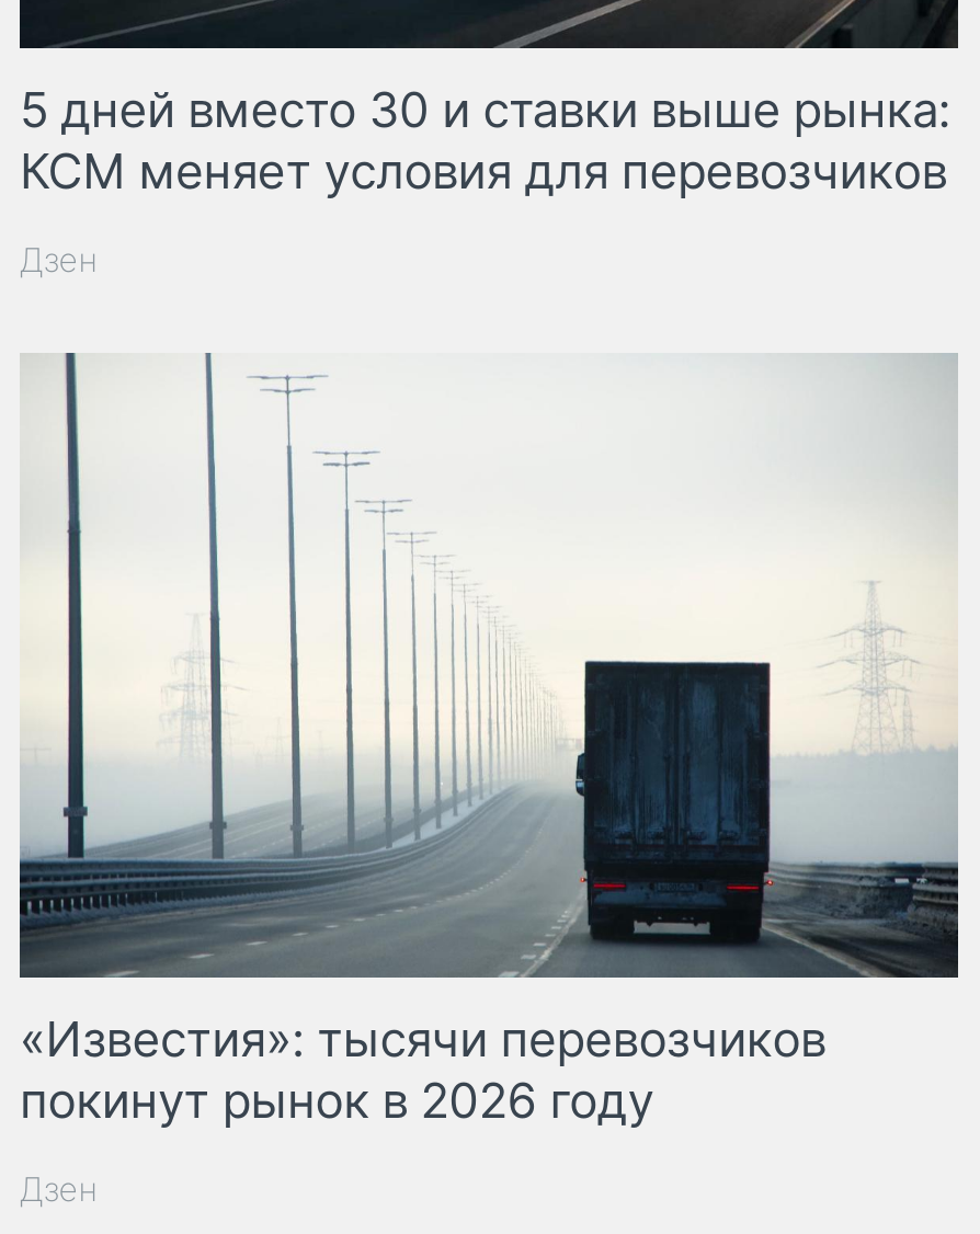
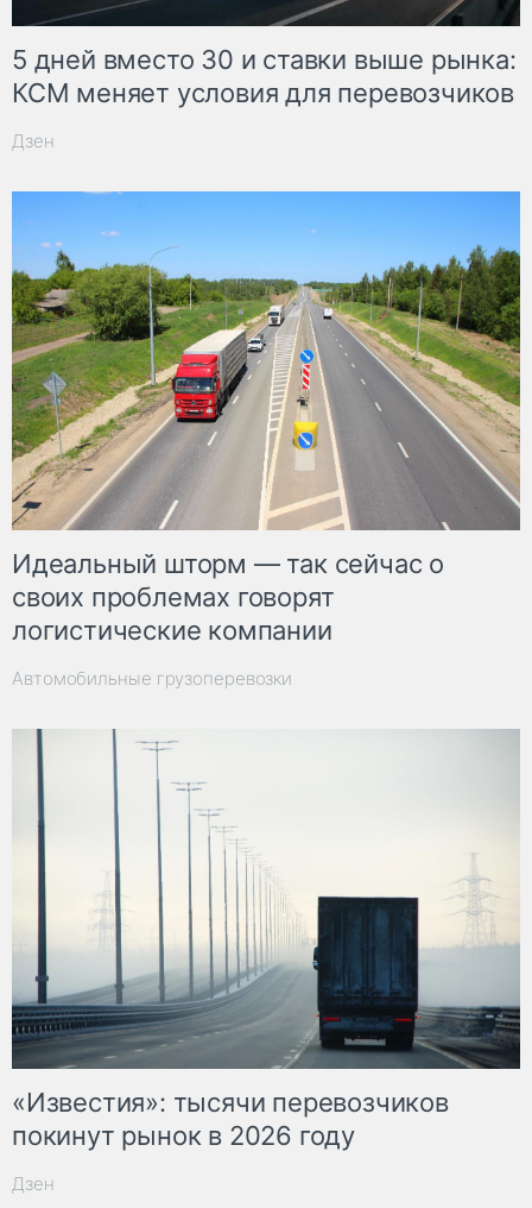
none -> [11,190,521,690] [image] | Идеальный шторм — так сейчас о | своих проблемах говорят | логистические компании | Автомобильные грузоперевозки

